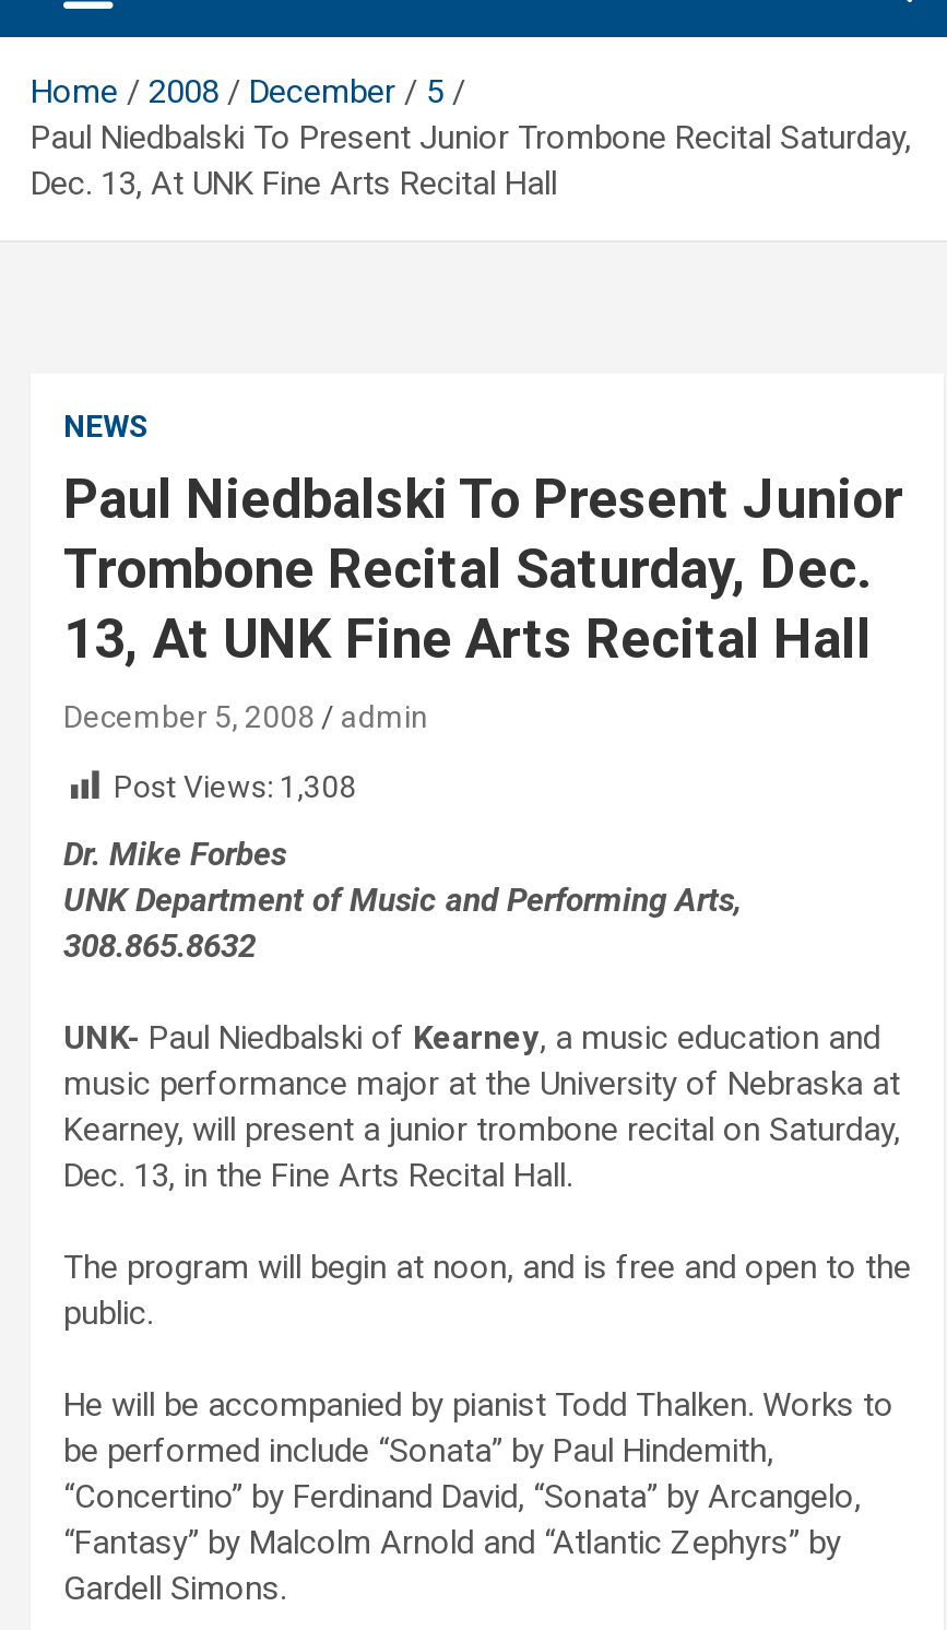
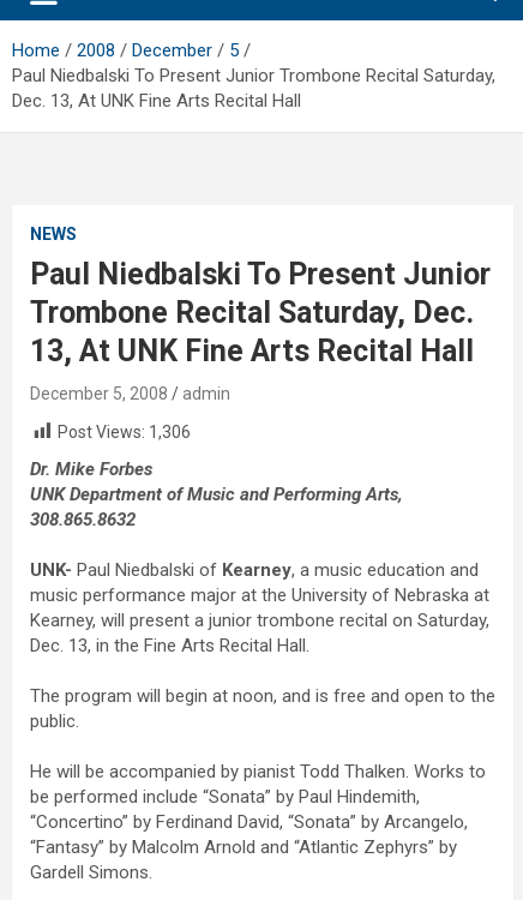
[114,769,356,804] Post Views: 1,308 -> [58,422,191,442] Post Views: 1,306

